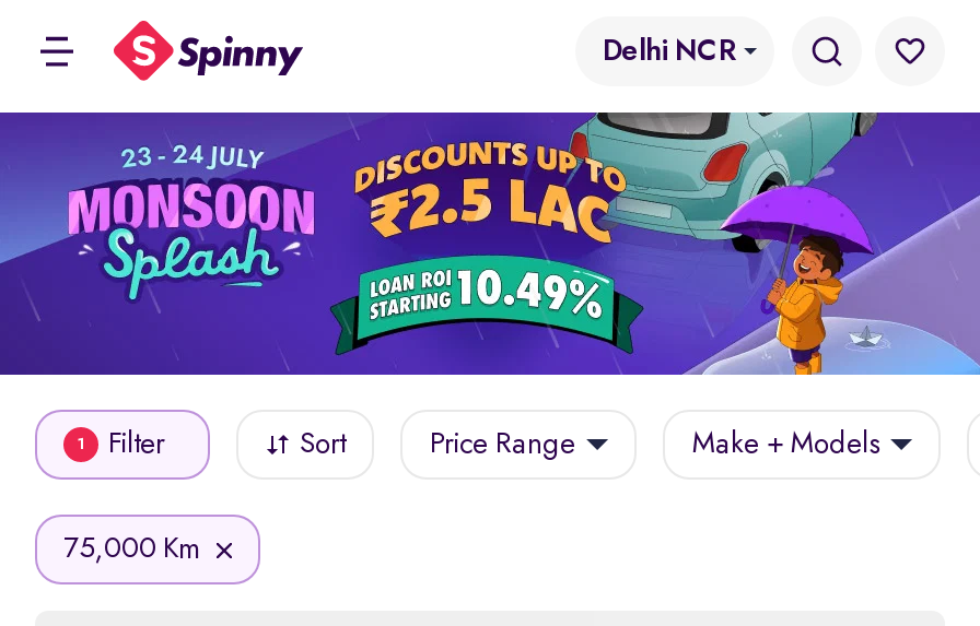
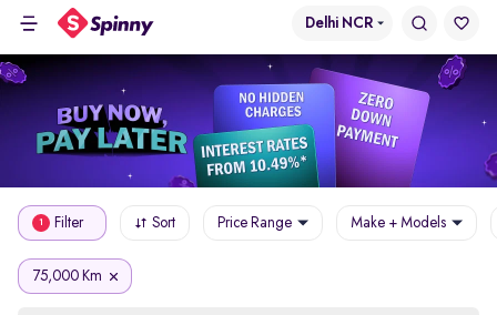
[7,110,973,377] [image] -> [3,53,494,189] [image]

